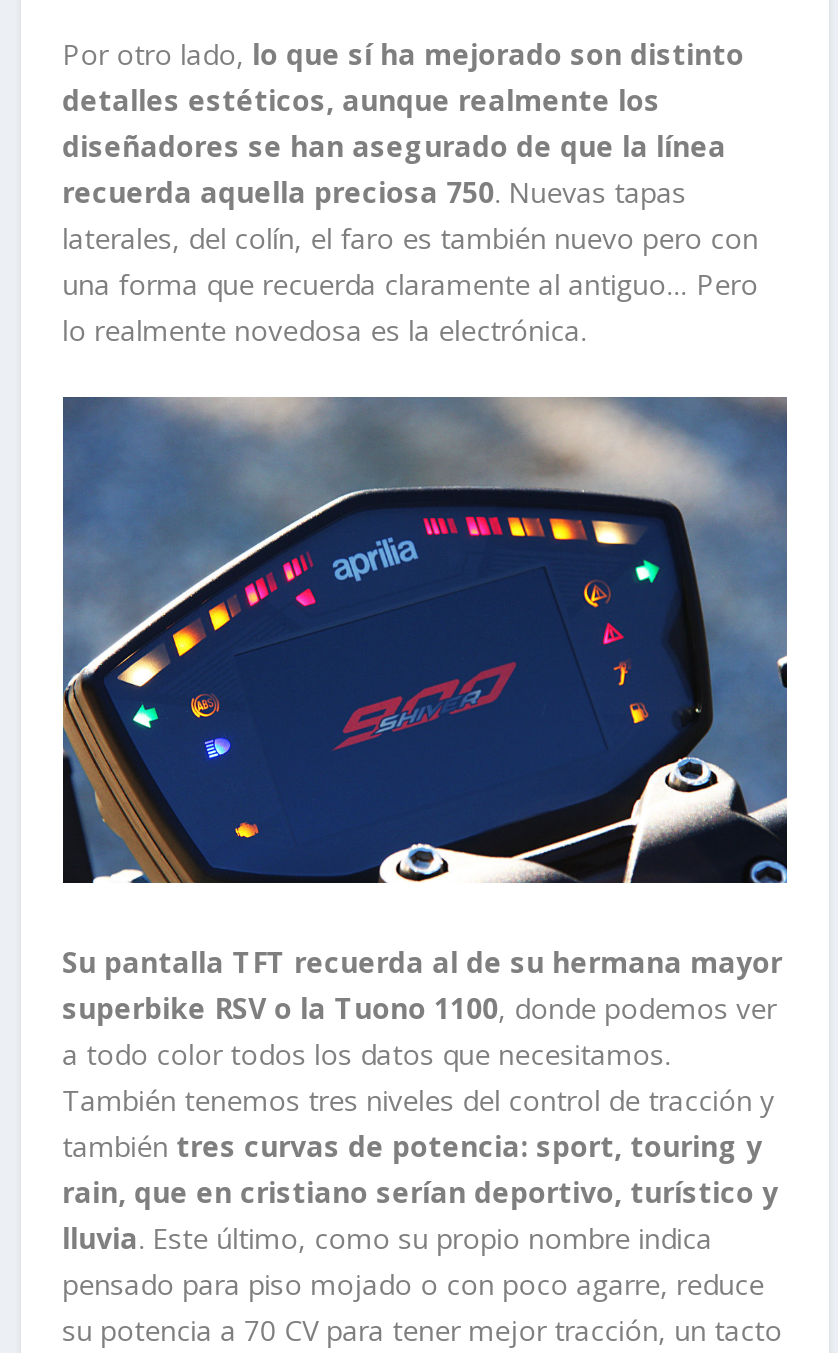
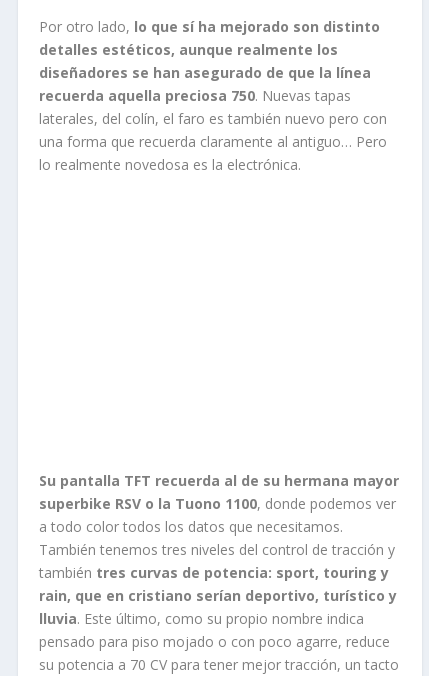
[61,395,789,885] [image] -> none

